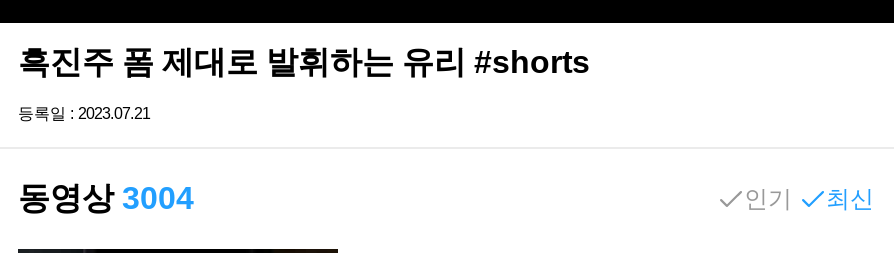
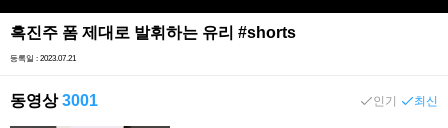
[18,181,194,215] 동영상 3004 -> [10,92,98,109] 동영상 3001

